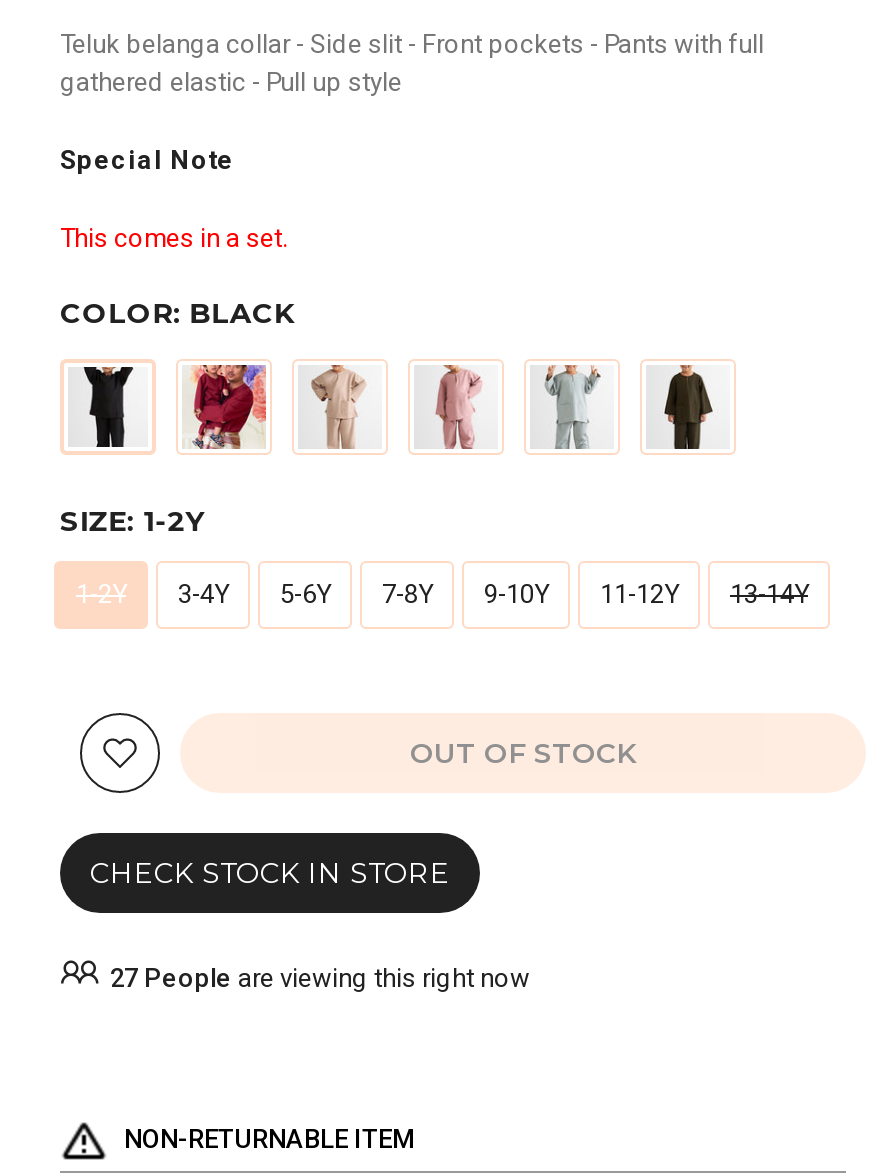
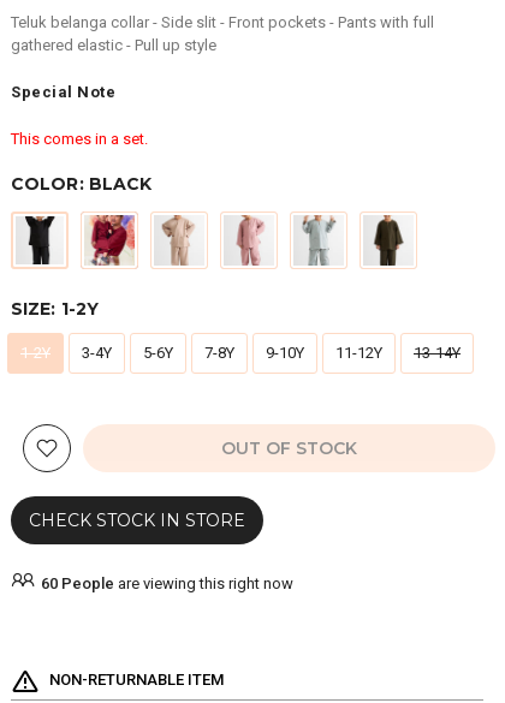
[110,963,530,993] 27 People are viewing this right now -> [41,574,293,592] 60 People are viewing this right now

